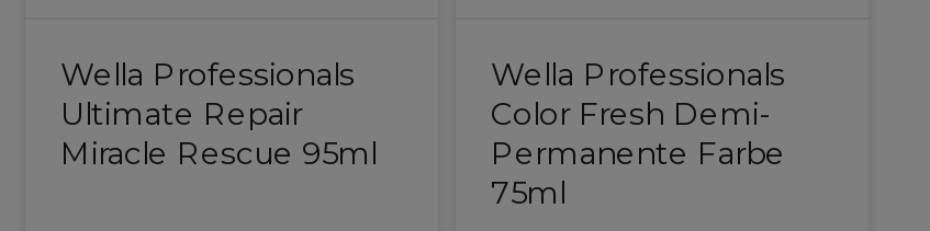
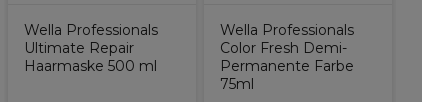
[60,134,377,173] Miracle Rescue 95ml -> [24,57,157,75] Haarmaske 500 ml

